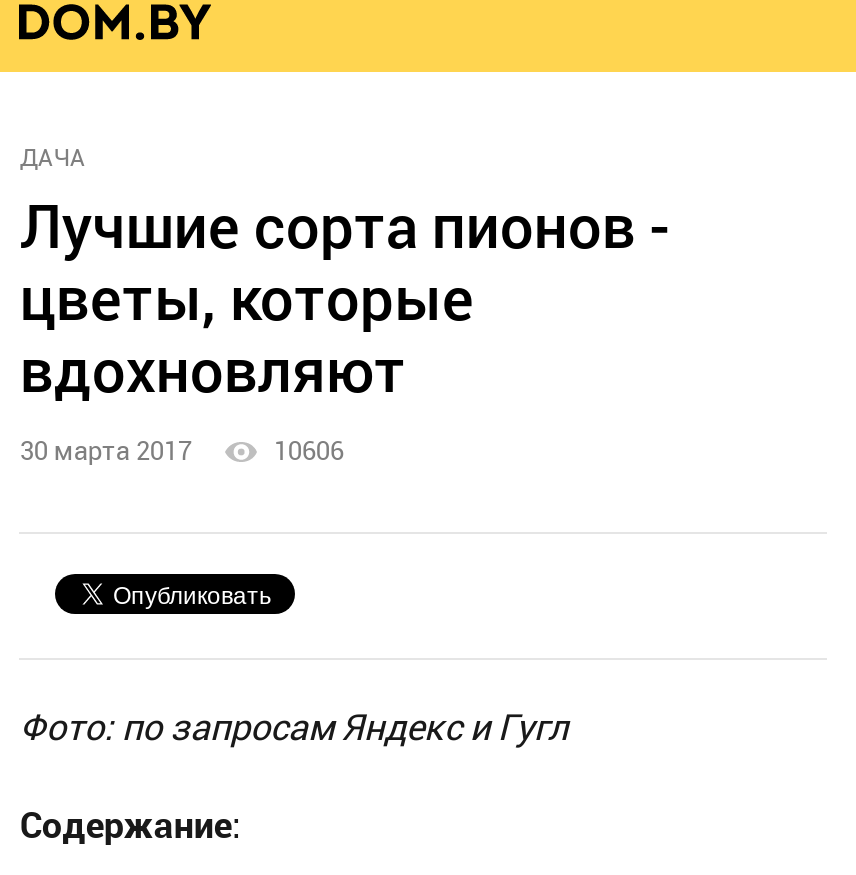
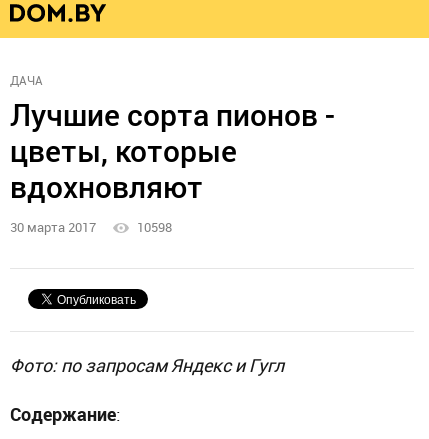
[274,436,344,466] 10606 -> [137,220,172,235] 10598

